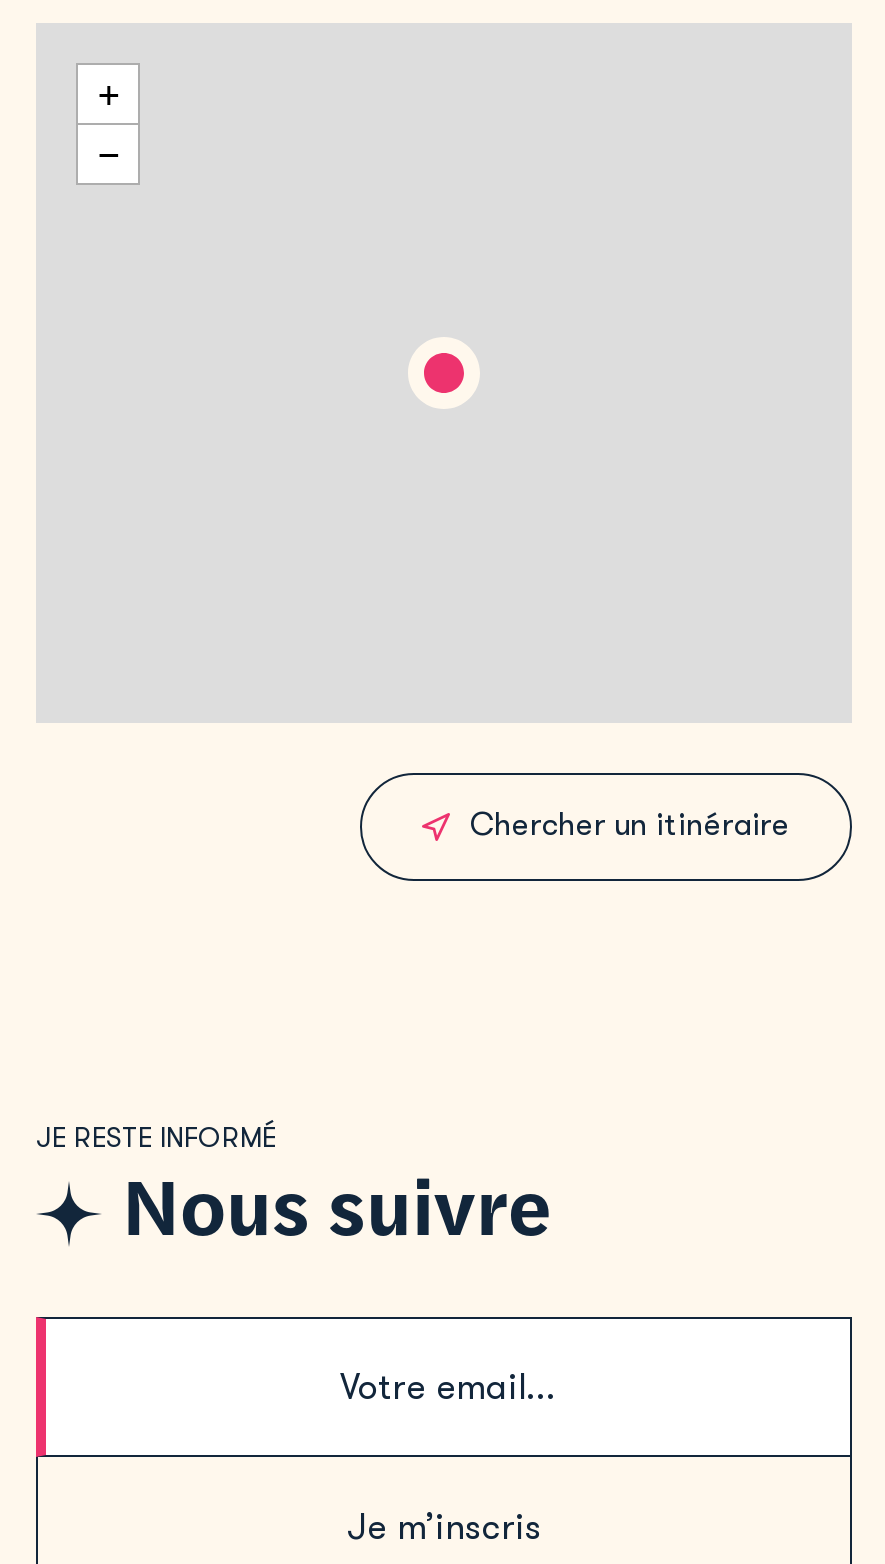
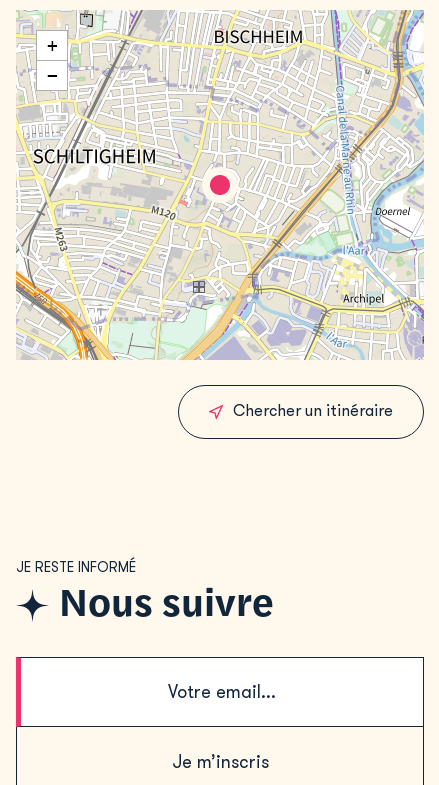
none -> [15,10,425,361] [image]

